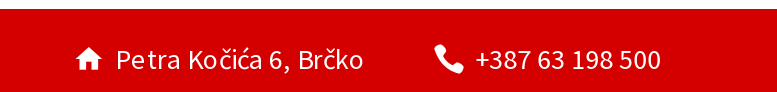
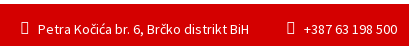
[115,41,365,77] Petra Kočića 6, Brčko -> [38,20,249,38] Petra Kočića br. 6, Brčko distrikt BiH

